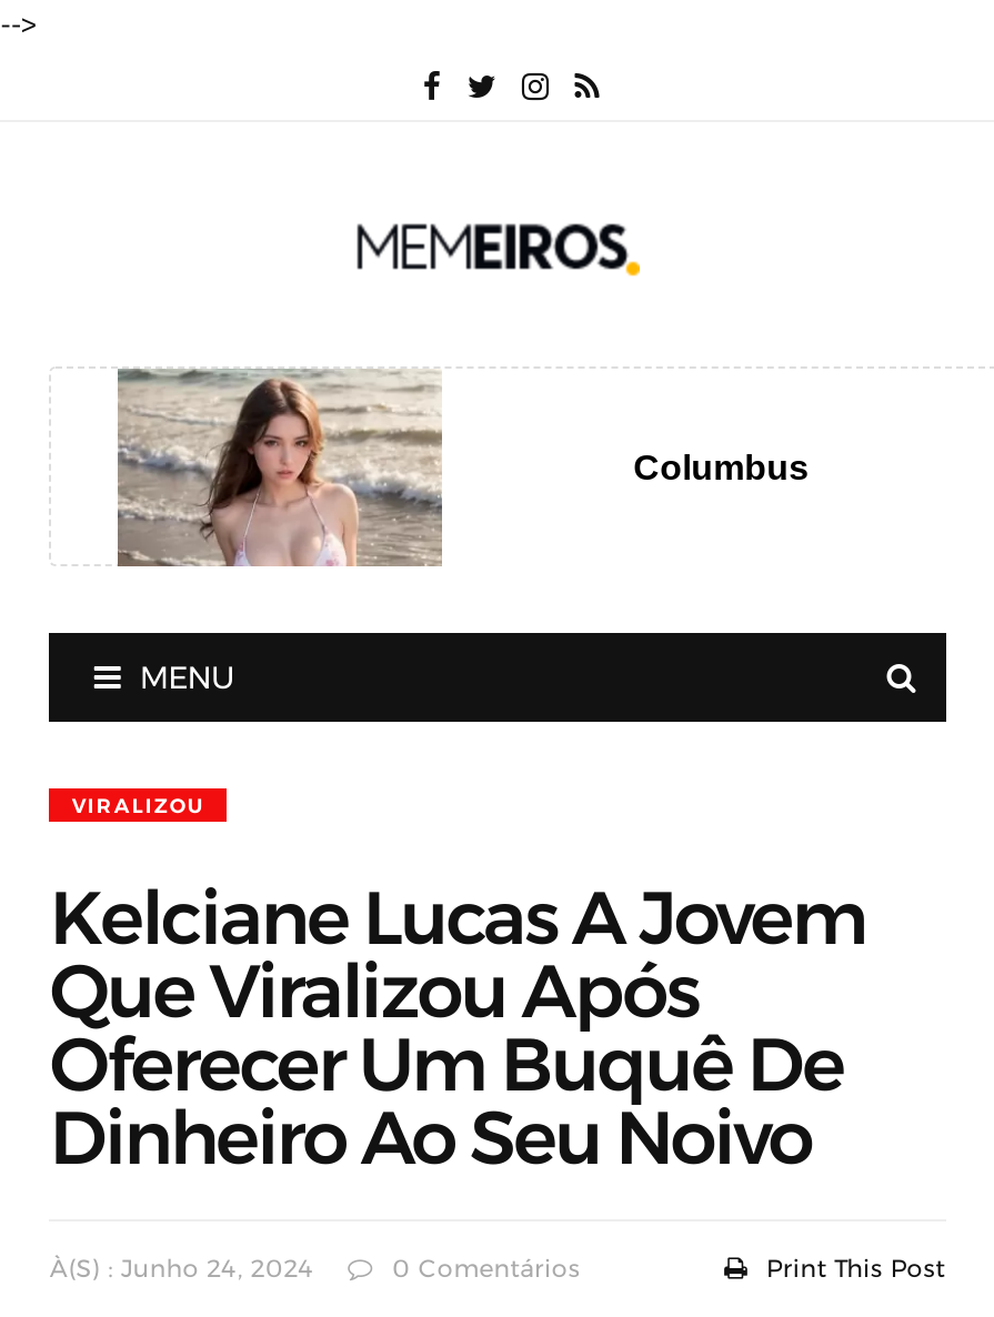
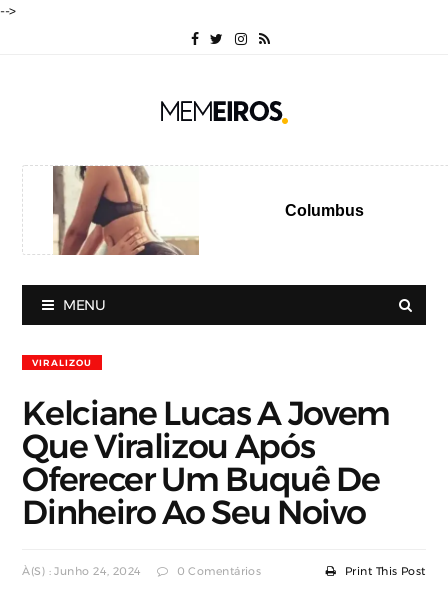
[116,369,444,569] [image] -> [53,166,199,256] [image]

